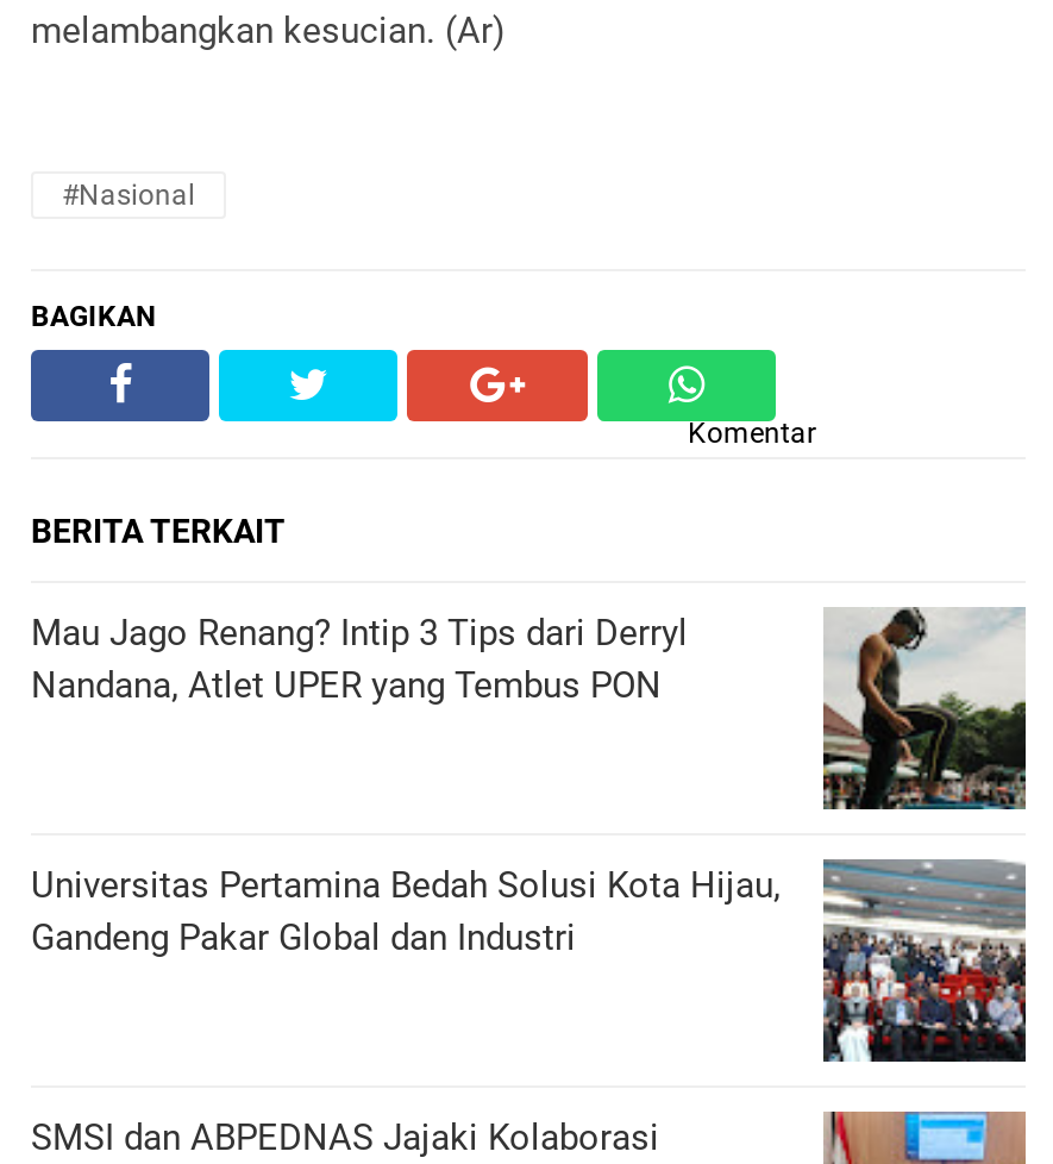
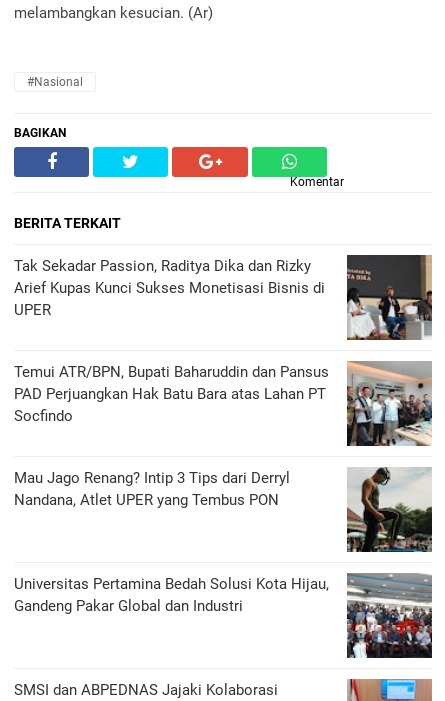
none -> [14,254,433,425] [image] | Tak Sekadar Passion, Raditya Dika dan Rizky | Arief Kupas Kunci Sukses Monetisasi Bisnis di | UPER | Temui ATR/BPN, Bupati Baharuddin dan Pansus | PAD Perjuangkan Hak Batu Bara atas Lahan PT | Socfindo
none -> [347,361,433,447] [image]

